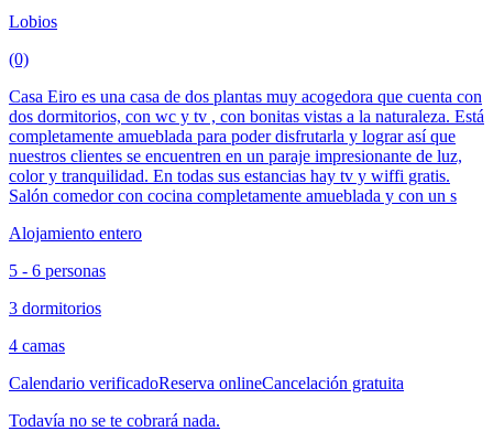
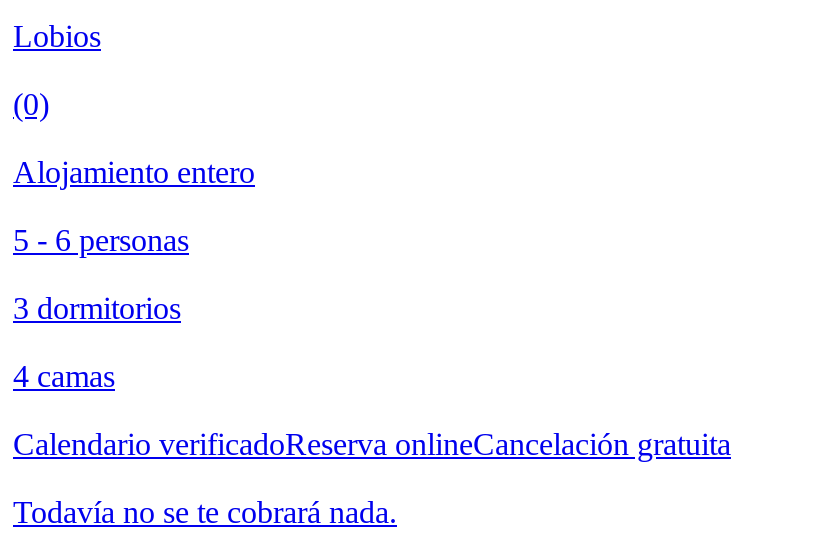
[9,87,484,205] Casa Eiro es una casa de dos plantas muy acogedora que cuenta con | dos dormitorios, con wc y tv , con bonitas vistas a la naturaleza. Está | completamente amueblada para poder disfrutarla y lograr así que | nuestros clientes se encuentren en un paraje impresionante de luz, | color y tranquilidad. En todas sus estancias hay tv y wiffi gratis. | Salón comedor con cocina completamente amueblada y con un s -> none

